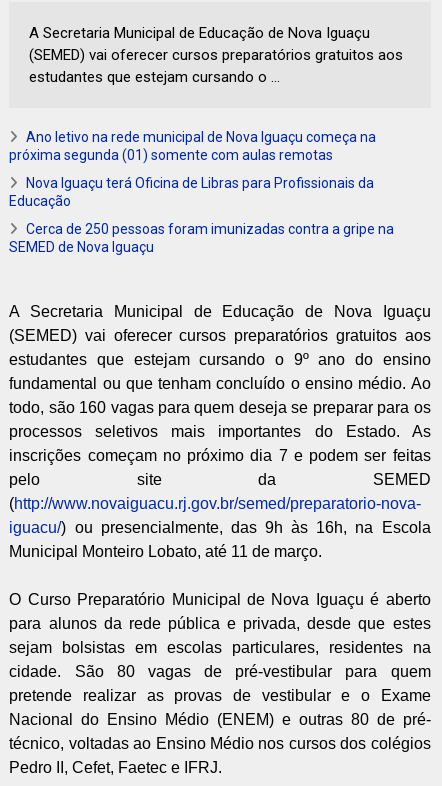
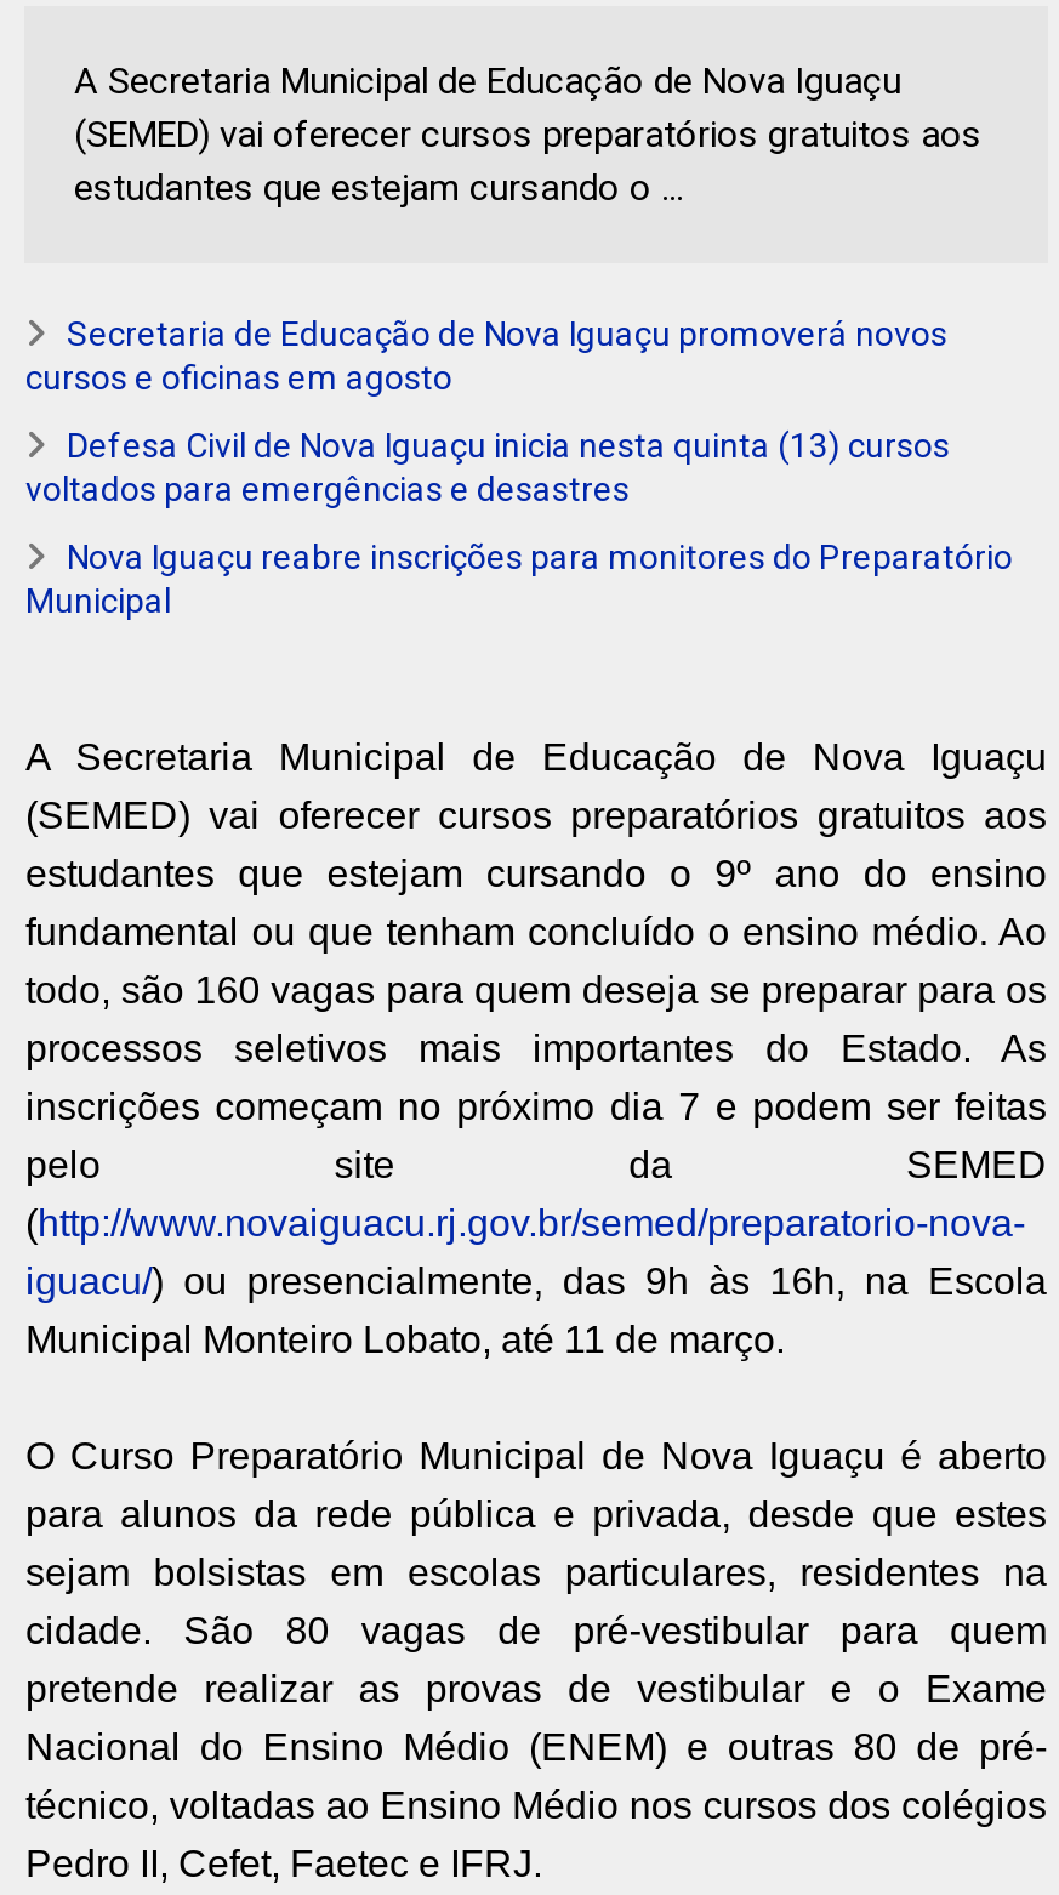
[9,129,376,163] Ano letivo na rede municipal de Nova Iguaçu começa na | próxima segunda (01) somente com aulas remotas -> [25,314,947,397] Secretaria de Educação de Nova Iguaçu promoverá novos | cursos e oficinas em agosto
[9,175,374,209] Nova Iguaçu terá Oficina de Libras para Profissionais da | Educação -> [25,426,950,508] Defesa Civil de Nova Iguaçu inicia nesta quinta (13) cursos | voltados para emergências e desastres
[9,221,394,255] Cerca de 250 pessoas foram imunizadas contra a gripe na | SEMED de Nova Iguaçu -> [25,537,1013,620] Nova Iguaçu reabre inscrições para monitores do Preparatório | Municipal

